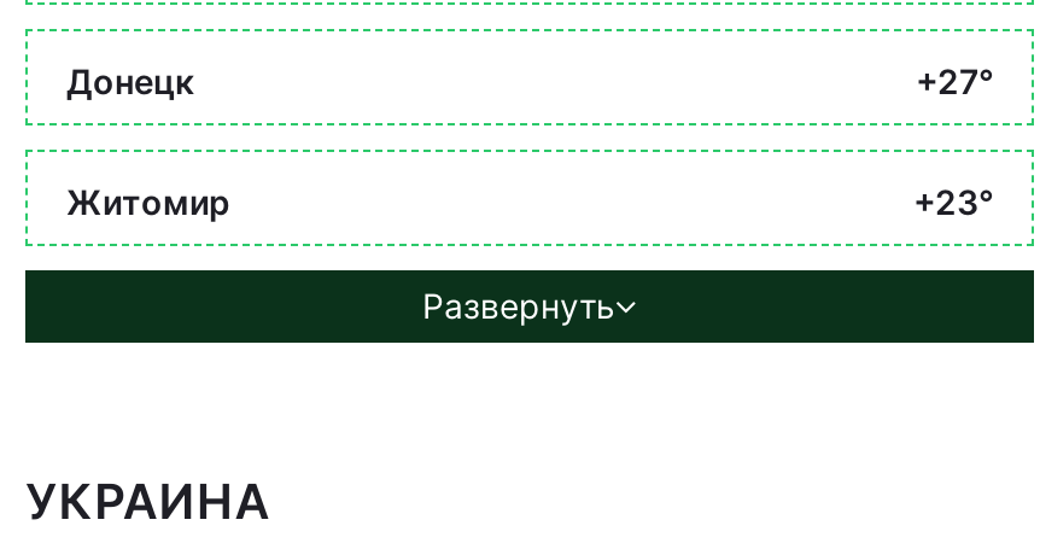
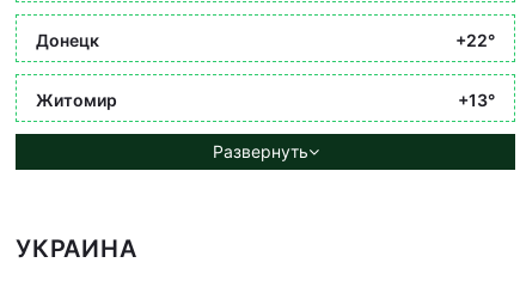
[916,59,993,100] +27° -> [455,29,495,50] +22°
[913,180,993,221] +23° -> [458,89,495,109] +13°

